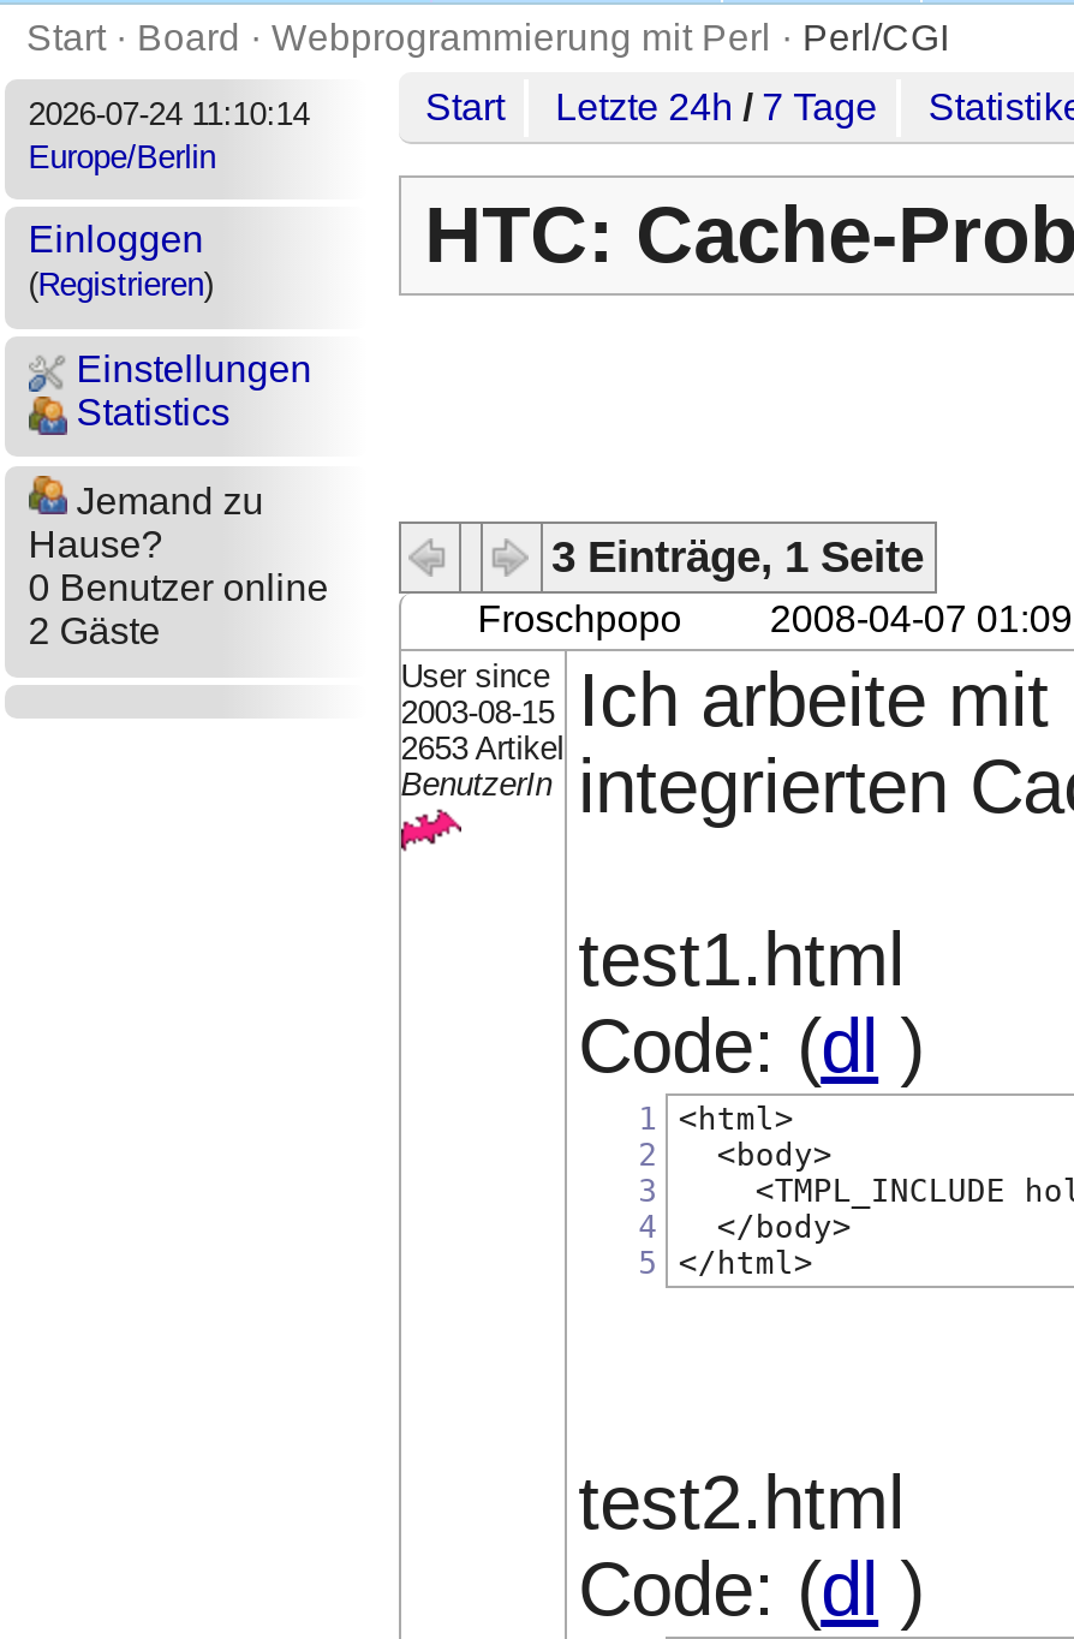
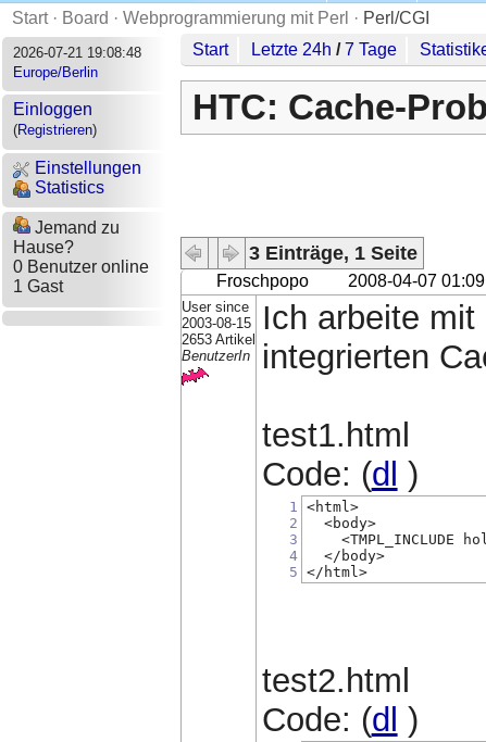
[28,95,309,131] 2026-07-24 11:10:14 -> [13,44,141,60] 2026-07-21 19:08:48
[28,611,160,652] 2 Gäste -> [13,277,63,296] 1 Gast

